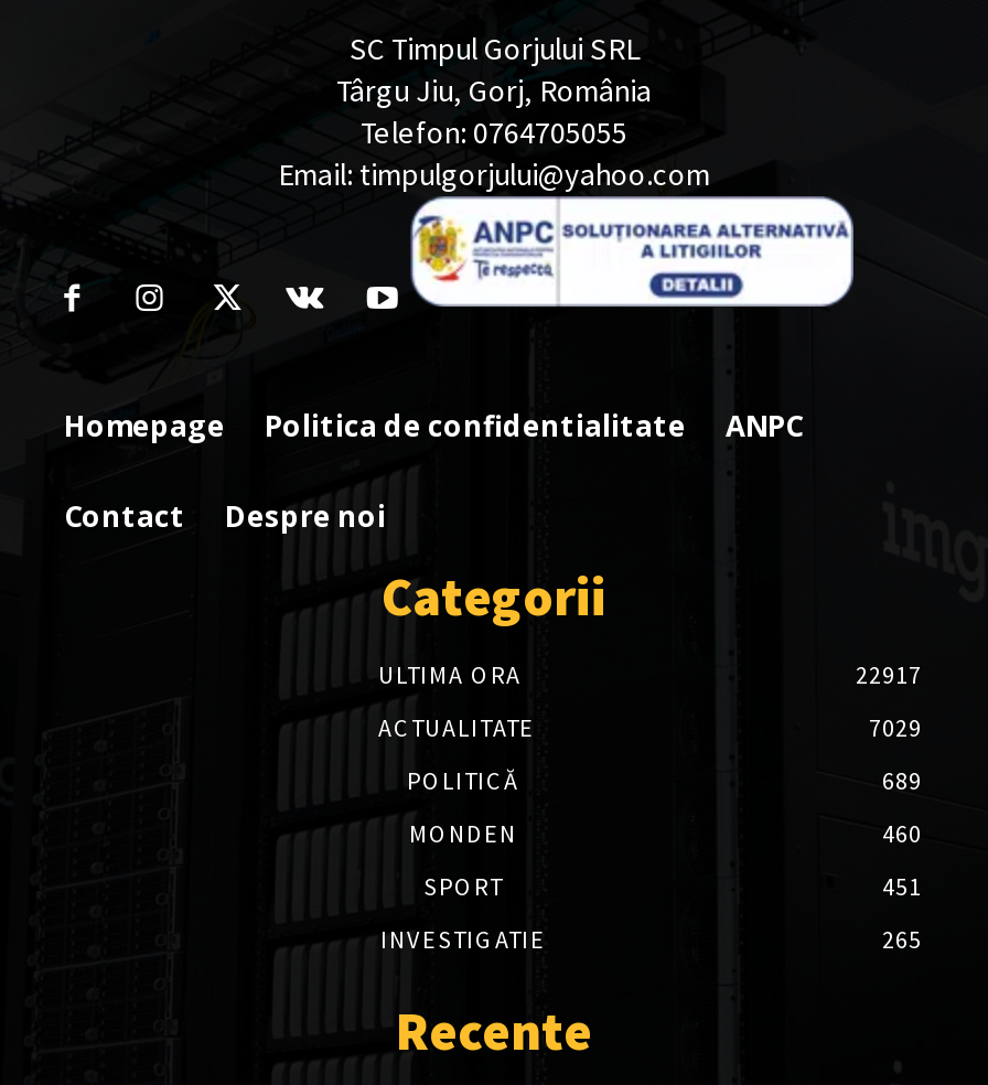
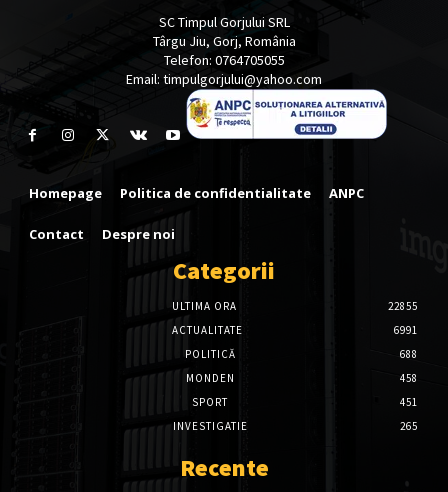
[856,659,922,690] 22917 -> [388,299,418,313] 22855
[869,712,922,743] 7029 -> [394,323,418,337] 6991
[882,765,922,796] 689 -> [400,347,418,361] 688
[882,818,922,849] 460 -> [400,371,418,385] 458

